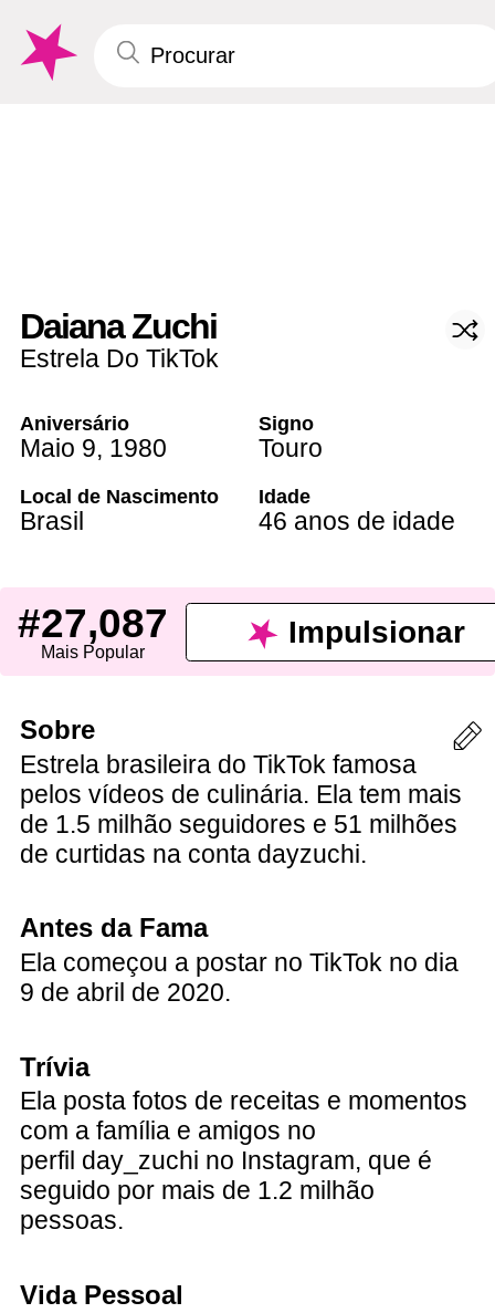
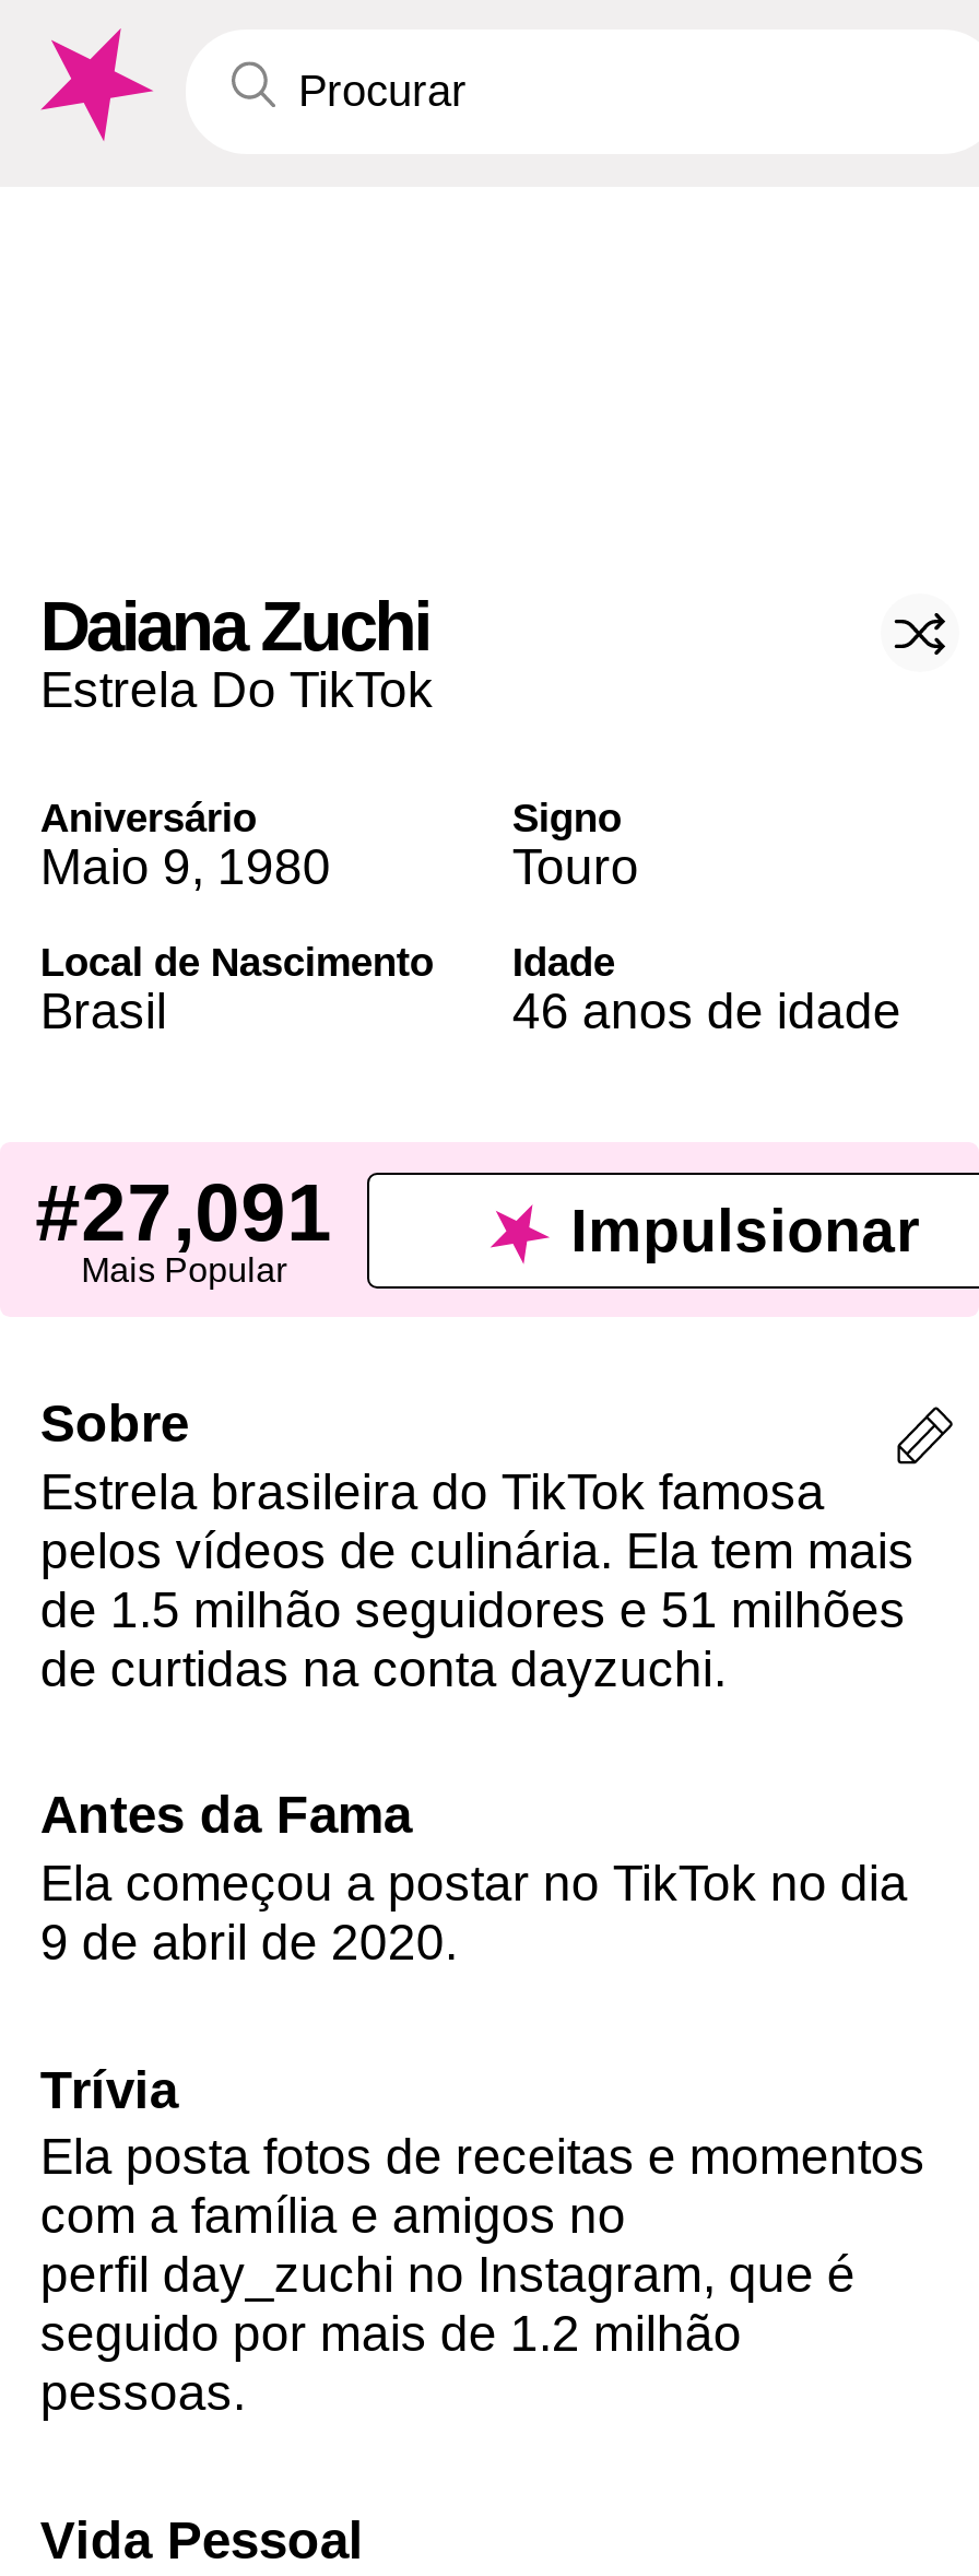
[18,600,168,645] #27,087 -> [35,1167,332,1257] #27,091

